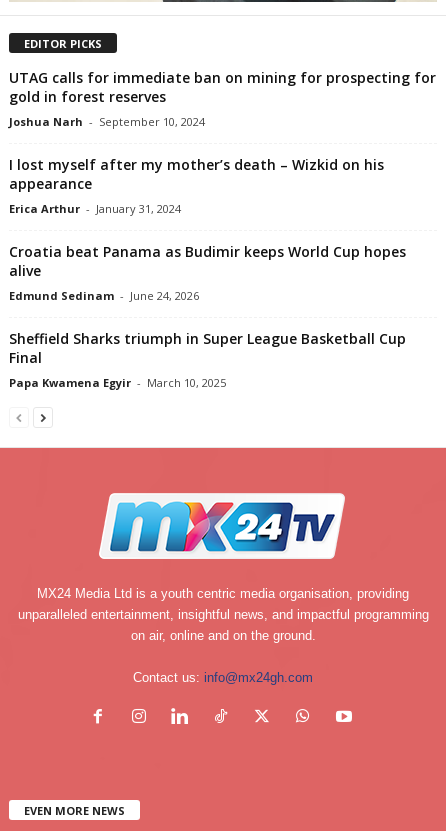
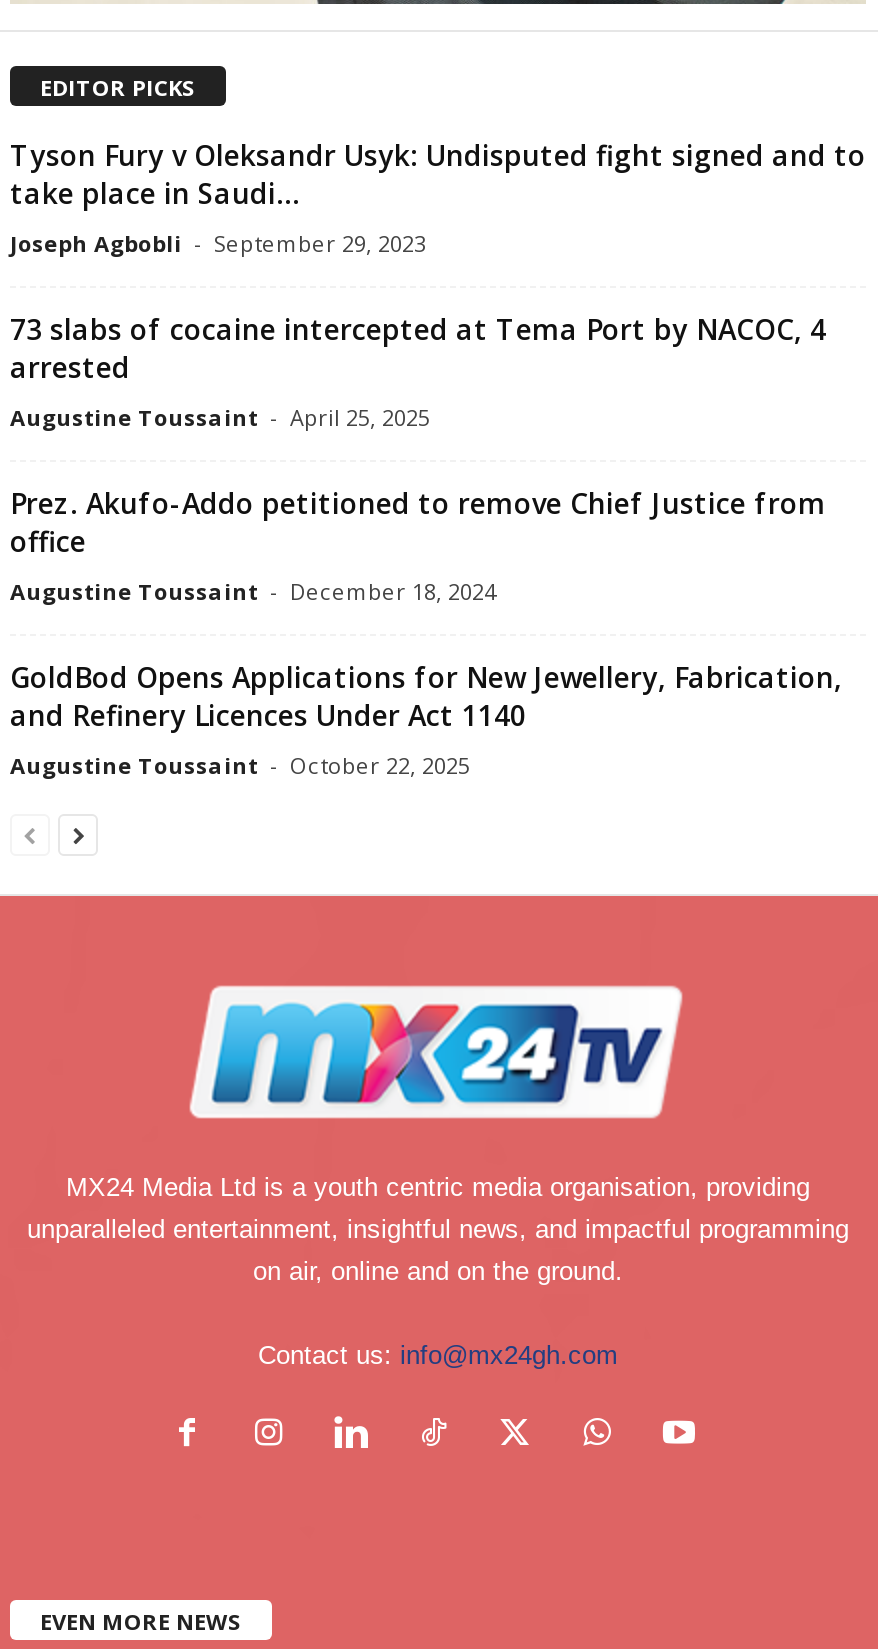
[9,68,436,129] UTAG calls for immediate ban on mining for prospecting for | gold in forest reserves | Joshua Narh - September 10, 2024 -> [10,136,866,258] Tyson Fury v Oleksandr Usyk: Undisputed fight signed and to | take place in Saudi... | Joseph Agbobli - September 29, 2023
[9,155,384,216] I lost myself after my mother’s death – Wizkid on his | appearance | Erica Arthur - January 31, 2024 -> [10,310,826,432] 73 slabs of cocaine intercepted at Tema Port by NACOC, 4 | arrested | Augustine Toussaint - April 25, 2025
[9,242,406,303] Croatia beat Panama as Budimir keeps World Cup hopes | alive | Edmund Sedinam - June 24, 2026 -> [10,484,826,606] Prez. Akufo-Addo petitioned to remove Chief Justice from | office | Augustine Toussaint - December 18, 2024
[9,329,406,390] Sheffield Sharks triumph in Super League Basketball Cup | Final | Papa Kwamena Egyir - March 10, 2025 -> [10,658,842,780] GoldBod Opens Applications for New Jewellery, Fabrication, | and Refinery Licences Under Act 1140 | Augustine Toussaint - October 22, 2025

